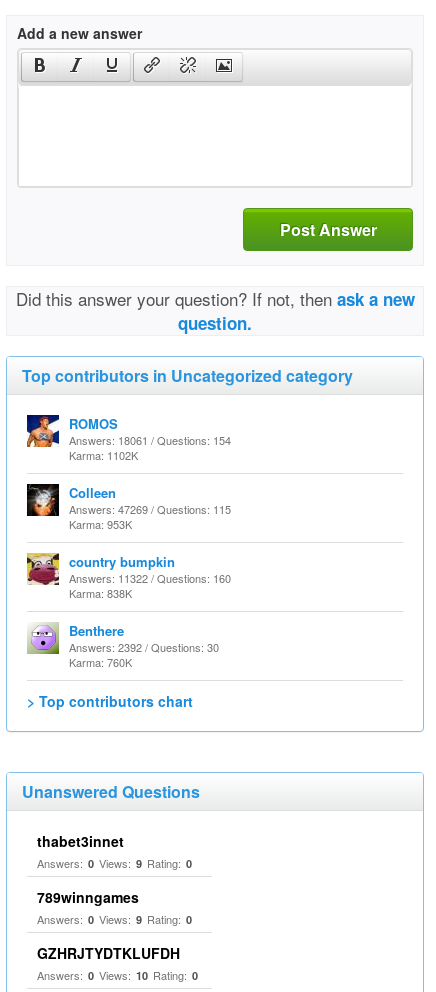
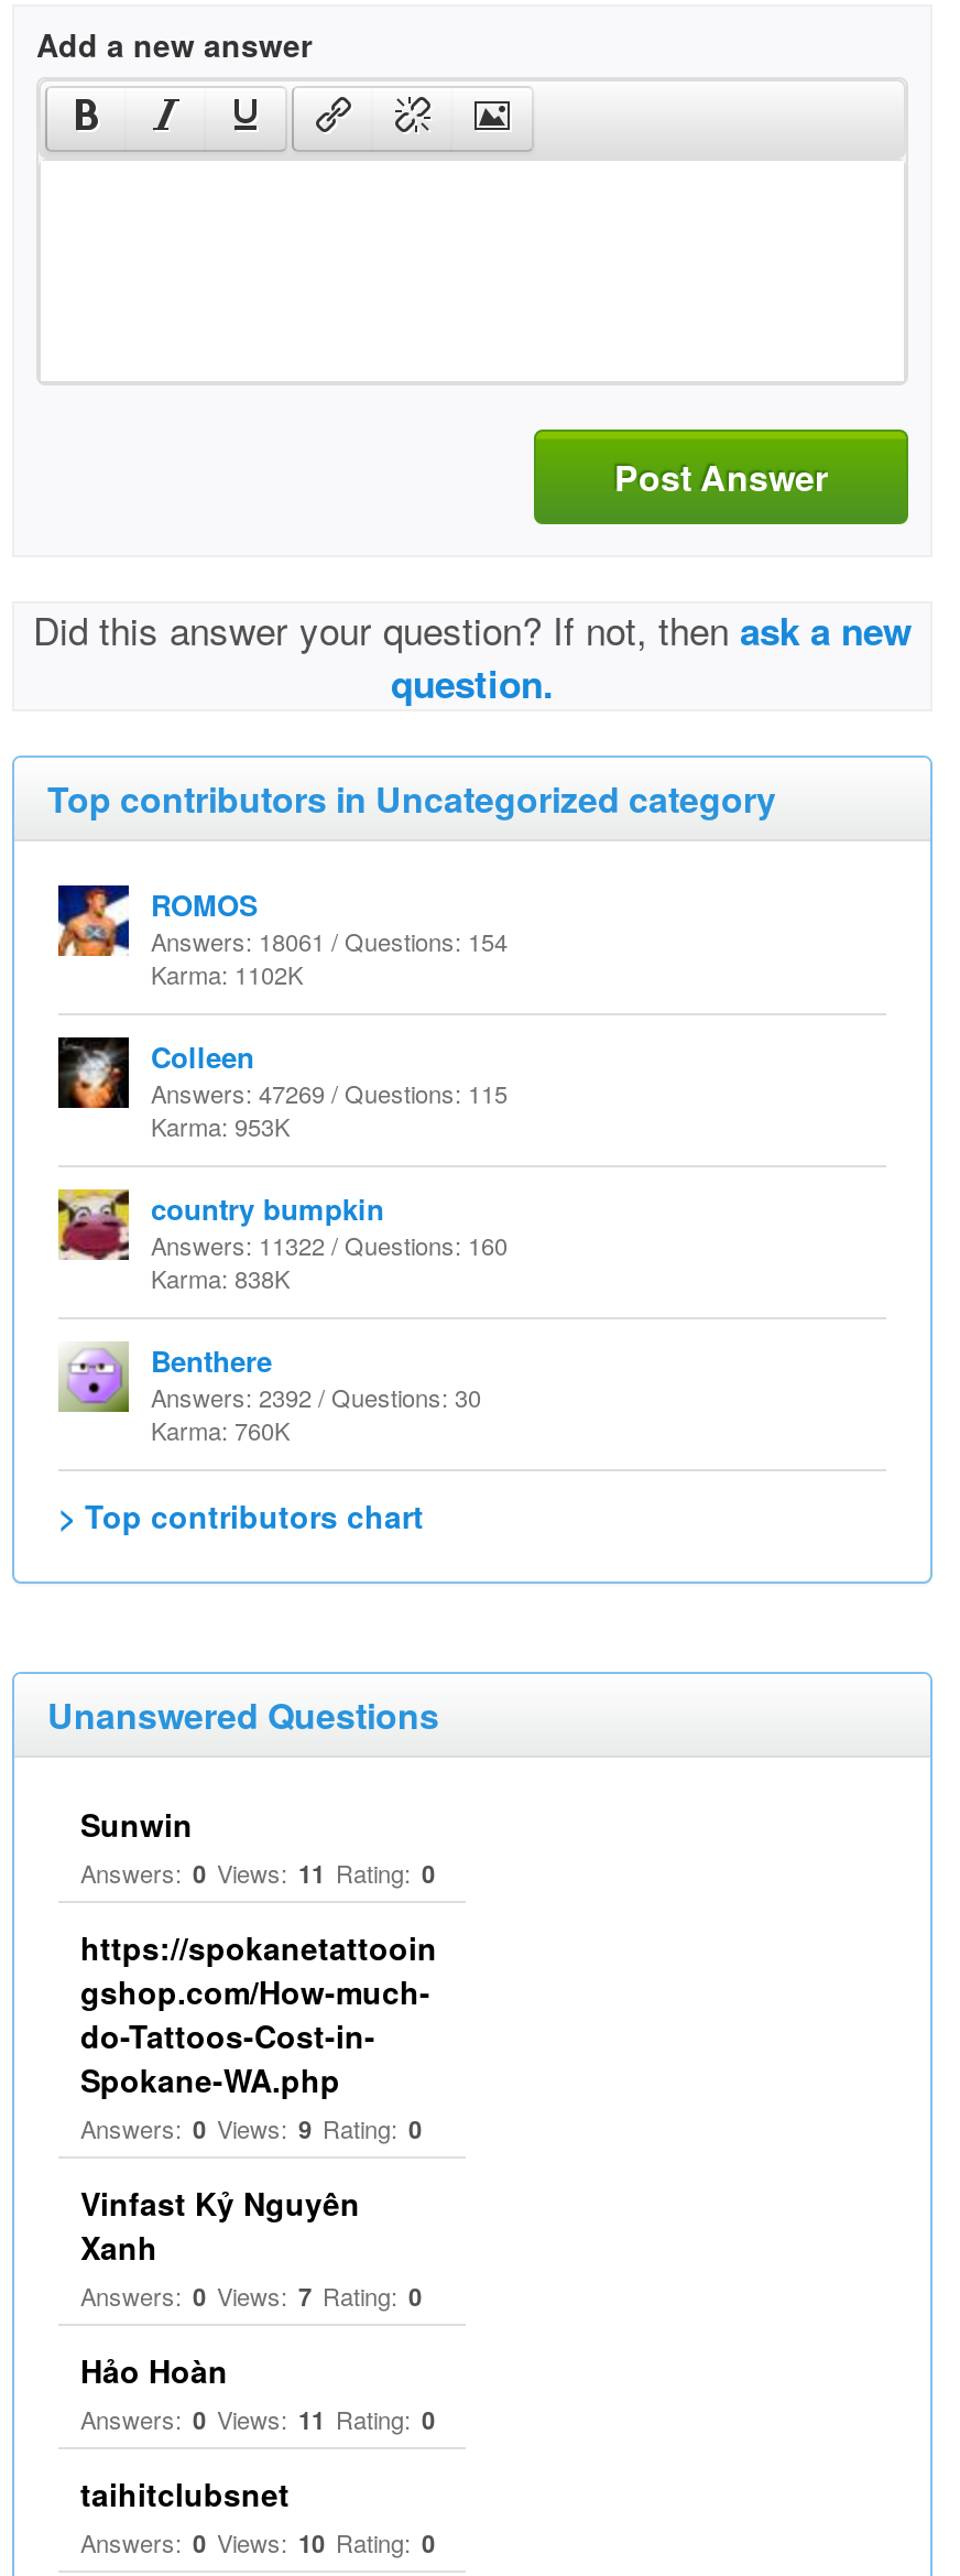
[37,831,124,851] thabet3innet -> [80,1802,437,2101] Sunwin | Answers: 0 Views: 11 Rating: 0 | https://spokanetattooin | gshop.com/How-much- | do-Tattoos-Cost-in- | Spokane-WA.php
[37,887,192,963] 789winngames | Answers: 0 Views: 9 Rating: 0 | GZHRJTYDTKLUFDH -> [80,2181,435,2515] Vinfast Kỷ Nguyên | Xanh | Answers: 0 Views: 7 Rating: 0 | Hảo Hoàn | Answers: 0 Views: 11 Rating: 0 | taihitclubsnet

